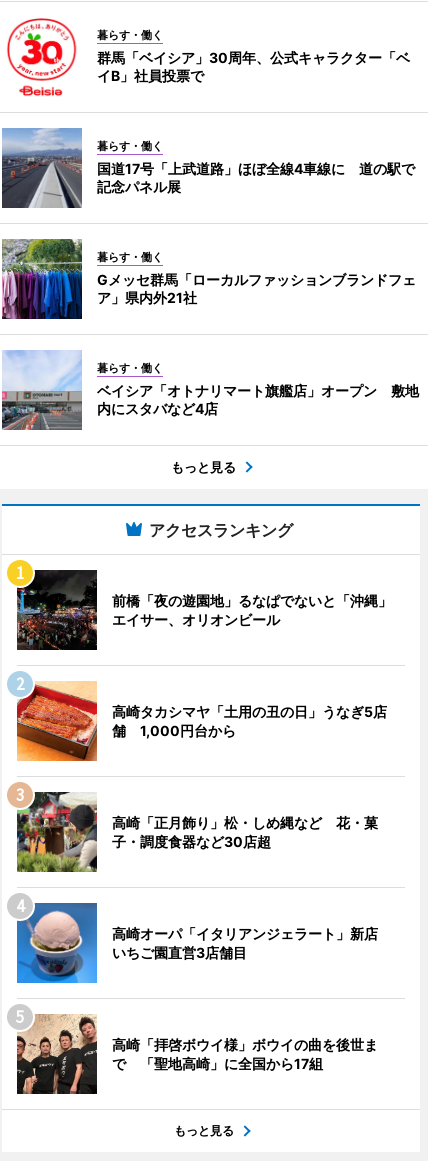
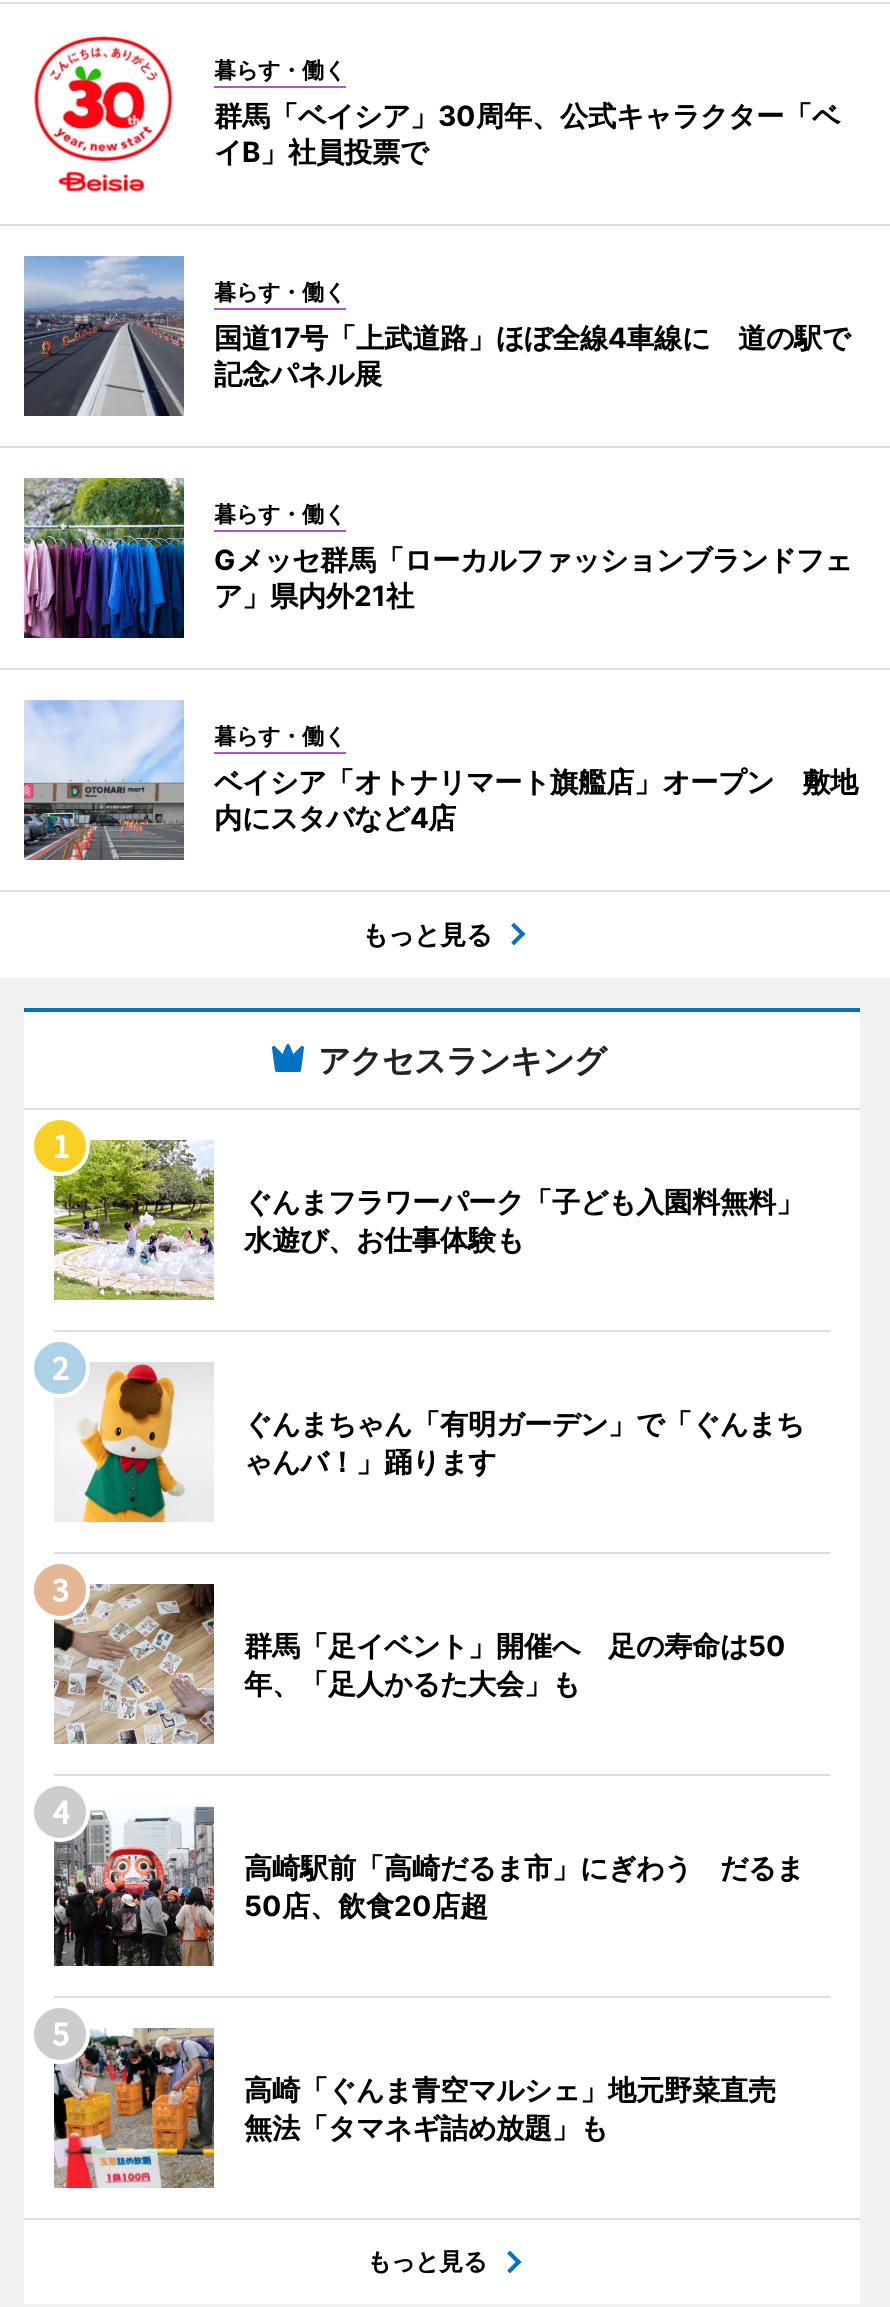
[16,569,392,651] [image] | 前橋「夜の遊園地」るなぱでないと「沖縄」 | エイサー、オリオンビール -> [52,1138,804,1302] [image] | ぐんまフラワーパーク「子ども入園料無料」 | 水遊び、お仕事体験も
[16,681,387,762] [image] | 高崎タカシマヤ「土用の丑の日」うなぎ5店 | 舗 1,000円台から -> [54,1364,804,1522] [image] | ぐんまちゃん「有明ガーデン」で「ぐんまち | ゃんバ！」踊ります
[16,791,378,873] [image] | 高崎「正月飾り」松・しめ縄など 花・菓 | 子・調度食器など30店超 -> [54,1582,786,1746] [image] | 群馬「足イベント」開催へ 足の寿命は50 | 年、「足人かるた大会」も
[16,902,392,984] [image] | 高崎オーパ「イタリアンジェラート」新店 | いちご園直営3店舗目 -> [52,1806,804,1968] [image] | 高崎駅前「高崎だるま市」にぎわう だるま | 50店、飲食20店超
[16,1013,378,1095] [image] | 高崎「拝啓ボウイ様」ボウイの曲を後世ま | で 「聖地高崎」に全国から17組 -> [52,2028,804,2190] [image] | 高崎「ぐんま青空マルシェ」地元野菜直売 | 無法「タマネギ詰め放題」も

